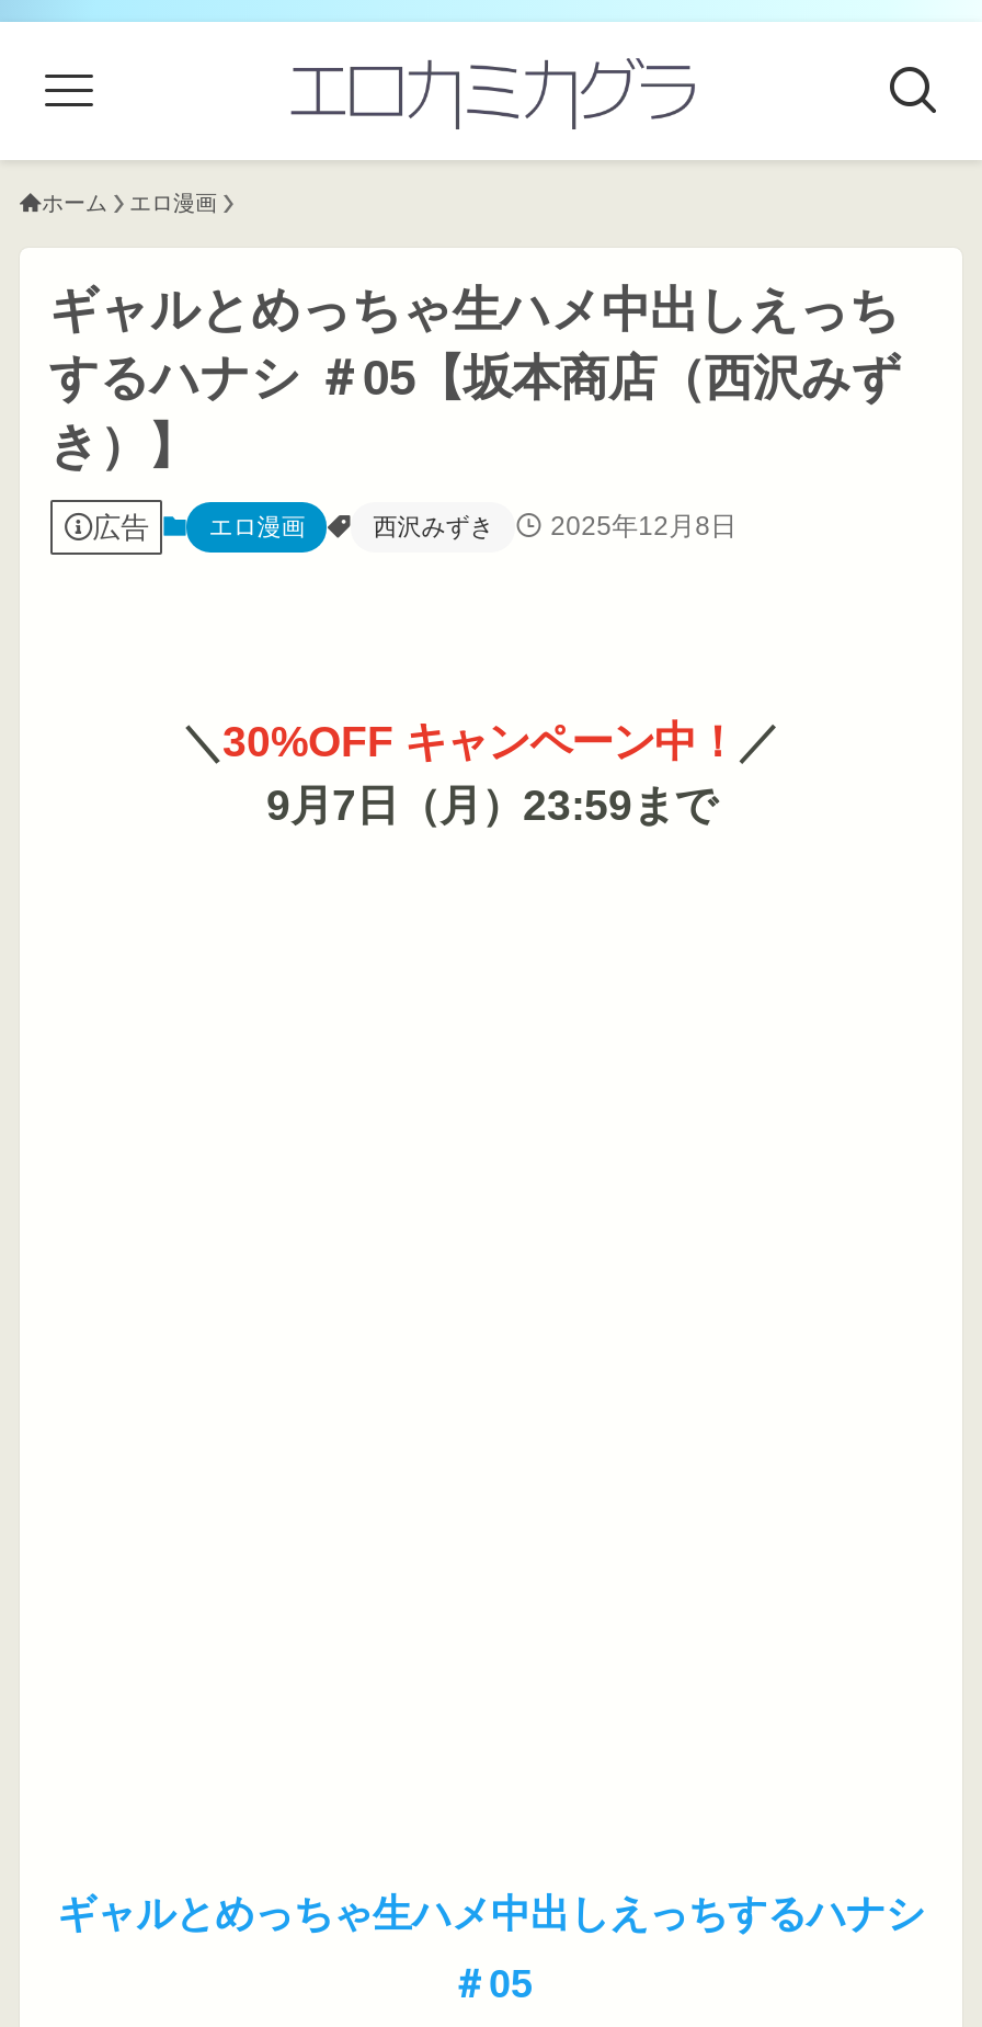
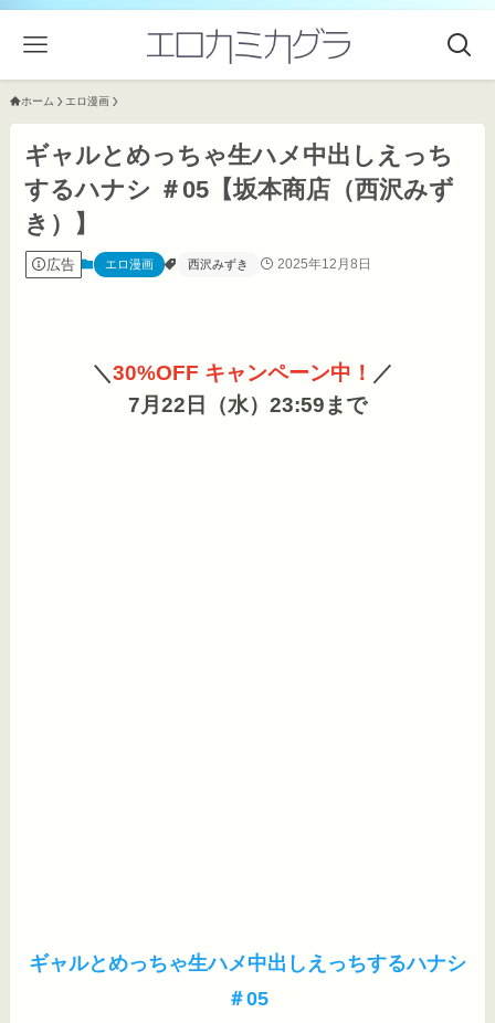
[266,781,716,830] 9月7日（月）23:59まで -> [128,393,367,417] 7月22日（水）23:59まで

